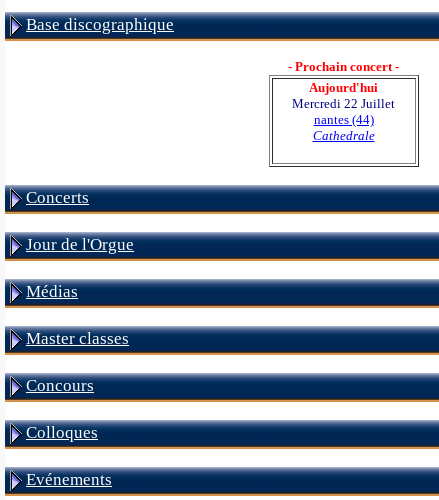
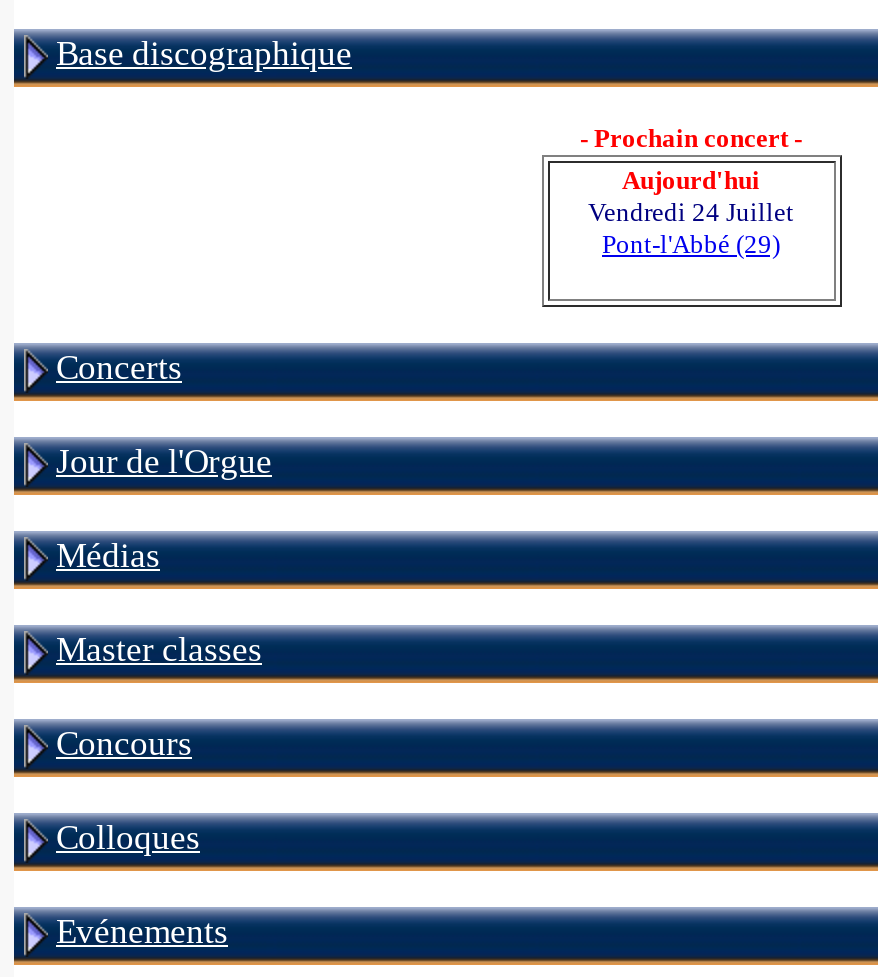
[292,96,395,143] Mercredi 22 Juillet | nantes (44) | Cathedrale -> [588,197,794,259] Vendredi 24 Juillet | Pont-l'Abbé (29)

